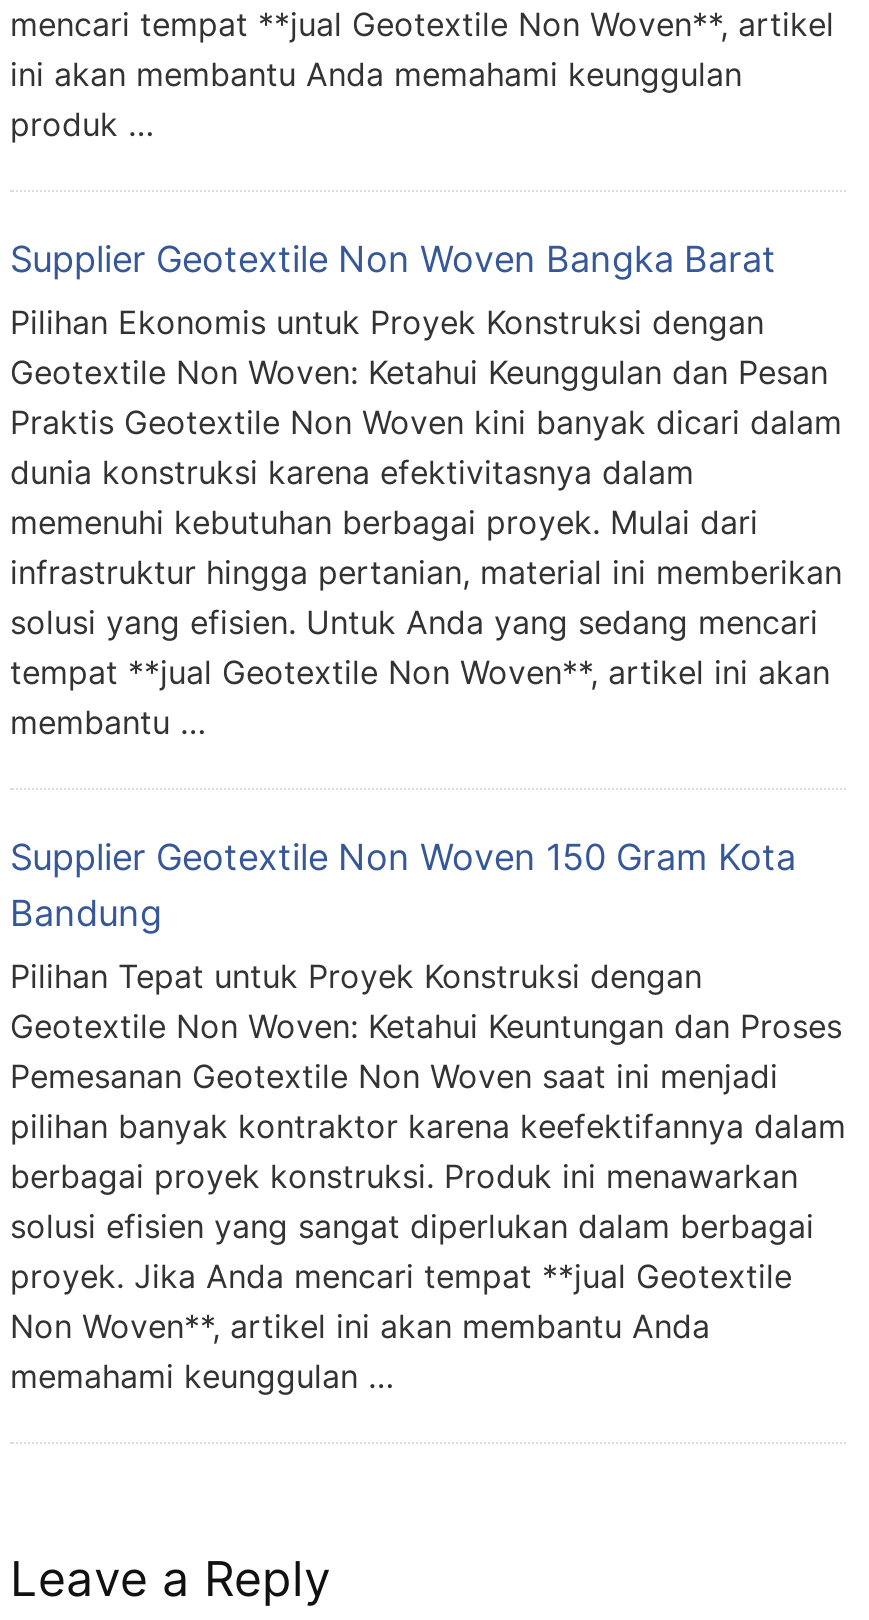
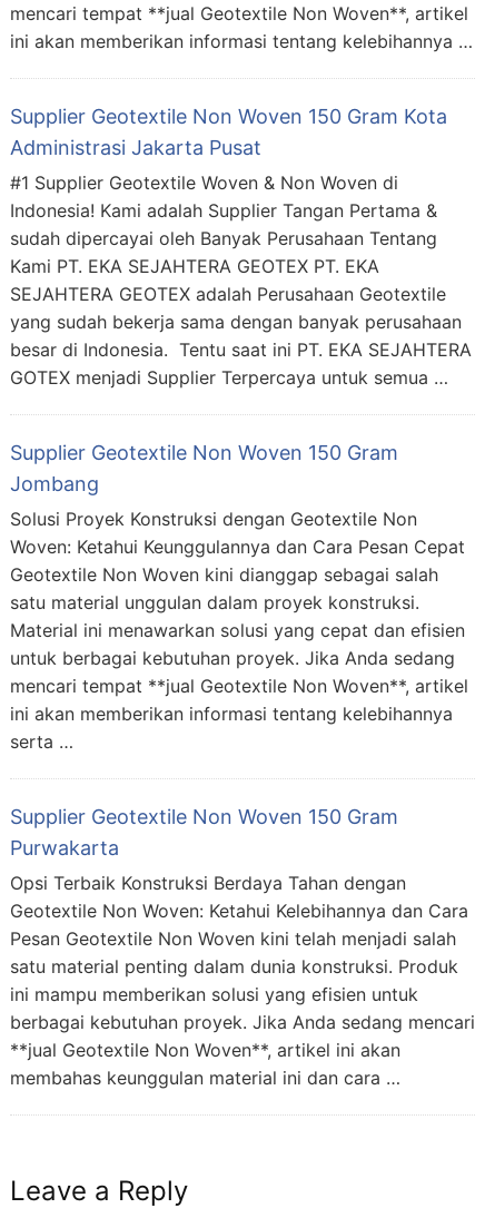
[10,55,842,743] ini akan membantu Anda memahami keunggulan | produk … | Supplier Geotextile Non Woven Bangka Barat | Pilihan Ekonomis untuk Proyek Konstruksi dengan | Geotextile Non Woven: Ketahui Keunggulan dan Pesan | Praktis Geotextile Non Woven kini banyak dicari dalam | dunia konstruksi karena efektivitasnya dalam | memenuhi kebutuhan berbagai proyek. Mulai dari | infrastruktur hingga pertanian, material ini memberikan | solusi yang efisien. Untuk Anda yang sedang mencari | tempat **jual Geotextile Non Woven**, artikel ini akan | membantu … -> [10,31,473,53] ini akan memberikan informasi tentang kelebihannya …
moved [10,837,796,879] -> [10,105,447,128]: Supplier Geotextile Non Woven 150 Gram Kota
[10,893,846,1397] Bandung | Pilihan Tepat untuk Proyek Konstruksi dengan | Geotextile Non Woven: Ketahui Keuntungan dan Proses | Pemesanan Geotextile Non Woven saat ini menjadi | pilihan banyak kontraktor karena keefektifannya dalam | berbagai proyek konstruksi. Produk ini menawarkan | solusi efisien yang sangat diperlukan dalam berbagai | proyek. Jika Anda mencari tempat **jual Geotextile | Non Woven**, artikel ini akan membantu Anda | memahami keunggulan … -> [10,136,475,1089] Administrasi Jakarta Pusat | #1 Supplier Geotextile Woven & Non Woven di | Indonesia! Kami adalah Supplier Tangan Pertama & | sudah dipercayai oleh Banyak Perusahaan Tentang | Kami PT. EKA SEJAHTERA GEOTEX PT. EKA | SEJAHTERA GEOTEX adalah Perusahaan Geotextile | yang sudah bekerja sama dengan banyak perusahaan | besar di Indonesia. Tentu saat ini PT. EKA SEJAHTERA | GOTEX menjadi Supplier Terpercaya untuk semua … | Supplier Geotextile Non Woven 150 Gram | Jombang | Solusi Proyek Konstruksi dengan Geotextile Non | Woven: Ketahui Keunggulannya dan Cara Pesan Cepat | Geotextile Non Woven kini dianggap sebagai salah | satu material unggulan dalam proyek konstruksi. | Material ini menawarkan solusi yang cepat dan efisien | untuk berbagai kebutuhan proyek. Jika Anda sedang | mencari tempat **jual Geotextile Non Woven**, artikel | ini akan memberikan informasi tentang kelebihannya | serta … | Supplier Geotextile Non Woven 150 Gram | Purwakarta | Opsi Terbaik Konstruksi Berdaya Tahan dengan | Geotextile Non Woven: Ketahui Kelebihannya dan Cara | Pesan Geotextile Non Woven kini telah menjadi salah | satu material penting dalam dunia konstruksi. Produk | ini mampu memberikan solusi yang efisien untuk | berbagai kebutuhan proyek. Jika Anda sedang mencari | **jual Geotextile Non Woven**, artikel ini akan | membahas keunggulan material ini dan cara …

